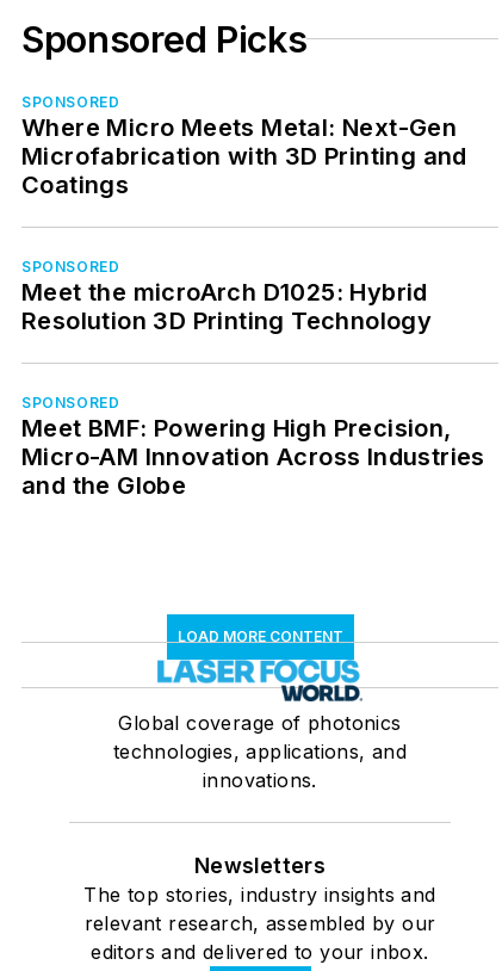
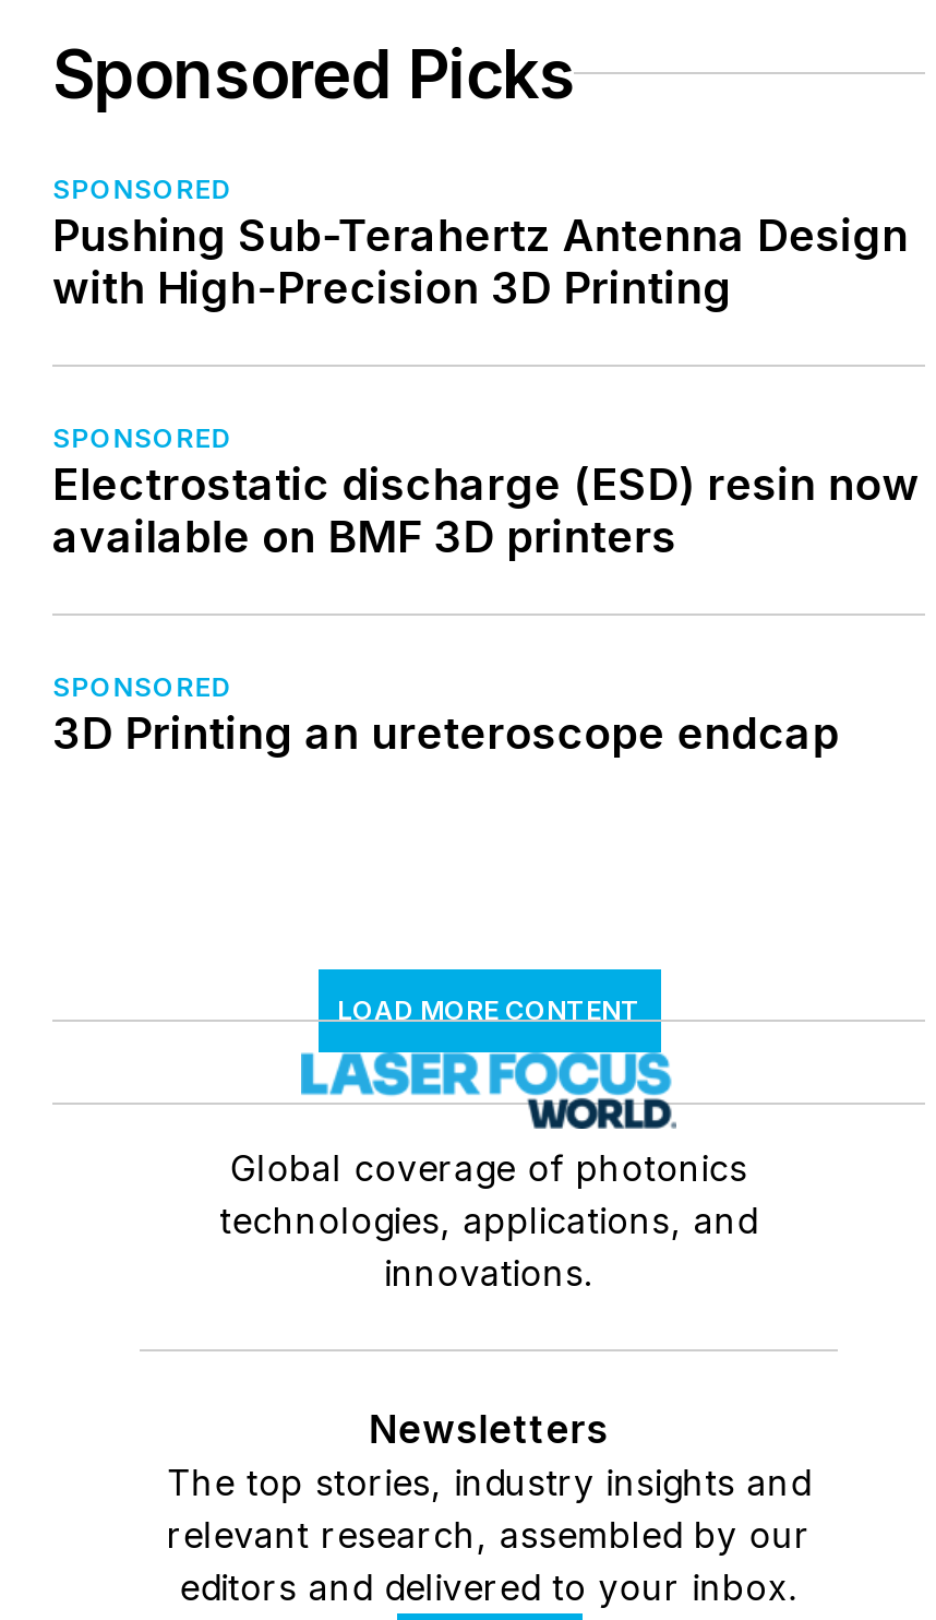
[21,113,467,199] Where Micro Meets Metal: Next-Gen | Microfabrication with 3D Printing and | Coatings -> [52,209,913,314] Pushing Sub-Terahertz Antenna Design | with High-Precision 3D Printing
[21,277,432,335] Meet the microArch D1025: Hybrid | Resolution 3D Printing Technology -> [52,458,920,562] Electrostatic discharge (ESD) resin now | available on BMF 3D printers
[21,413,486,499] Meet BMF: Powering High Precision, | Micro-AM Innovation Across Industries | and the Globe -> [52,707,839,759] 3D Printing an ureteroscope endcap

